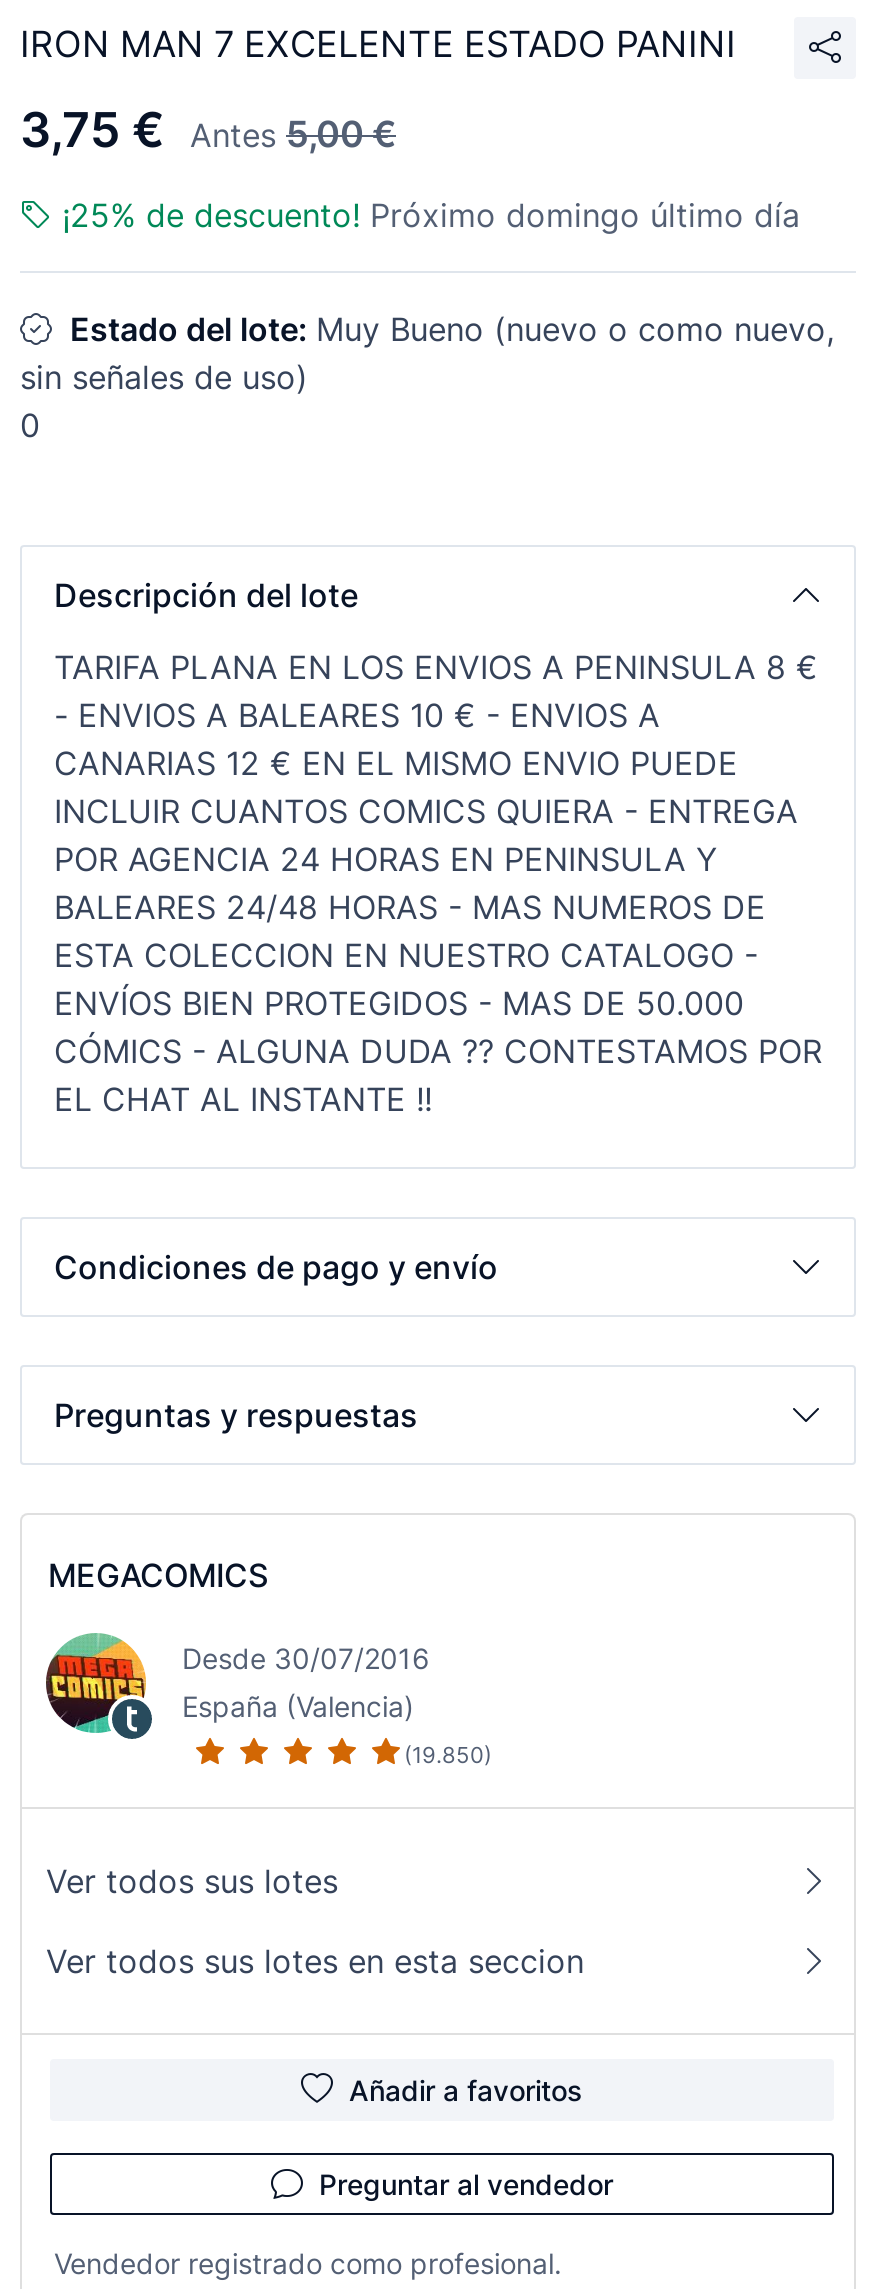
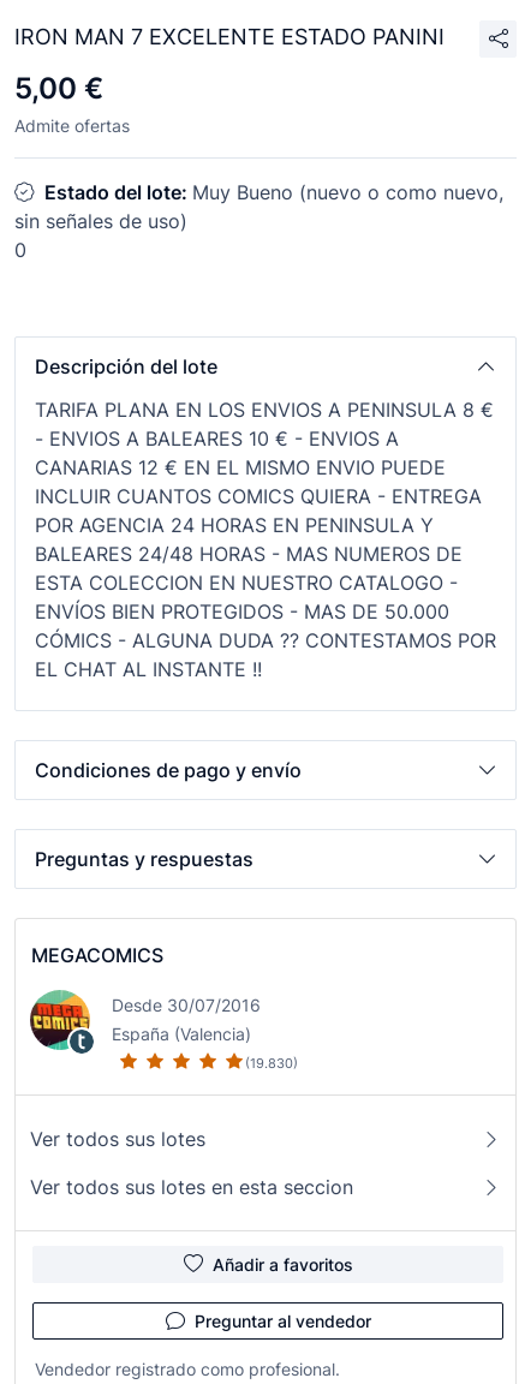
[20,101,800,235] 3,75 € | Antes 5,00 € | ¡25% de descuento! Próximo domingo último día -> [14,71,130,136] 5,00 € | Admite ofertas
[404,1740,492,1768] (19.850) -> [245,1054,298,1071] (19.830)

